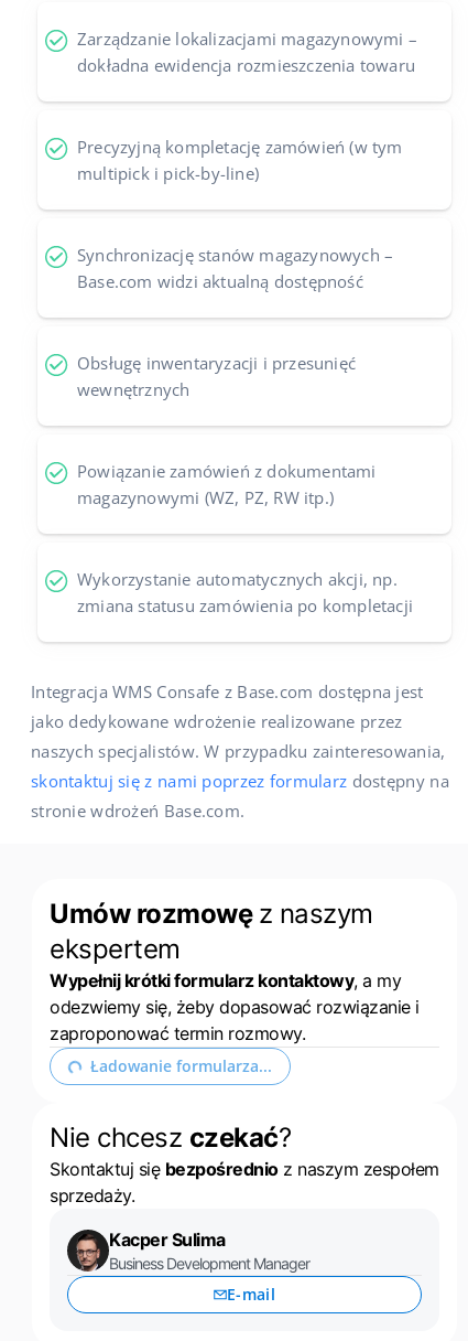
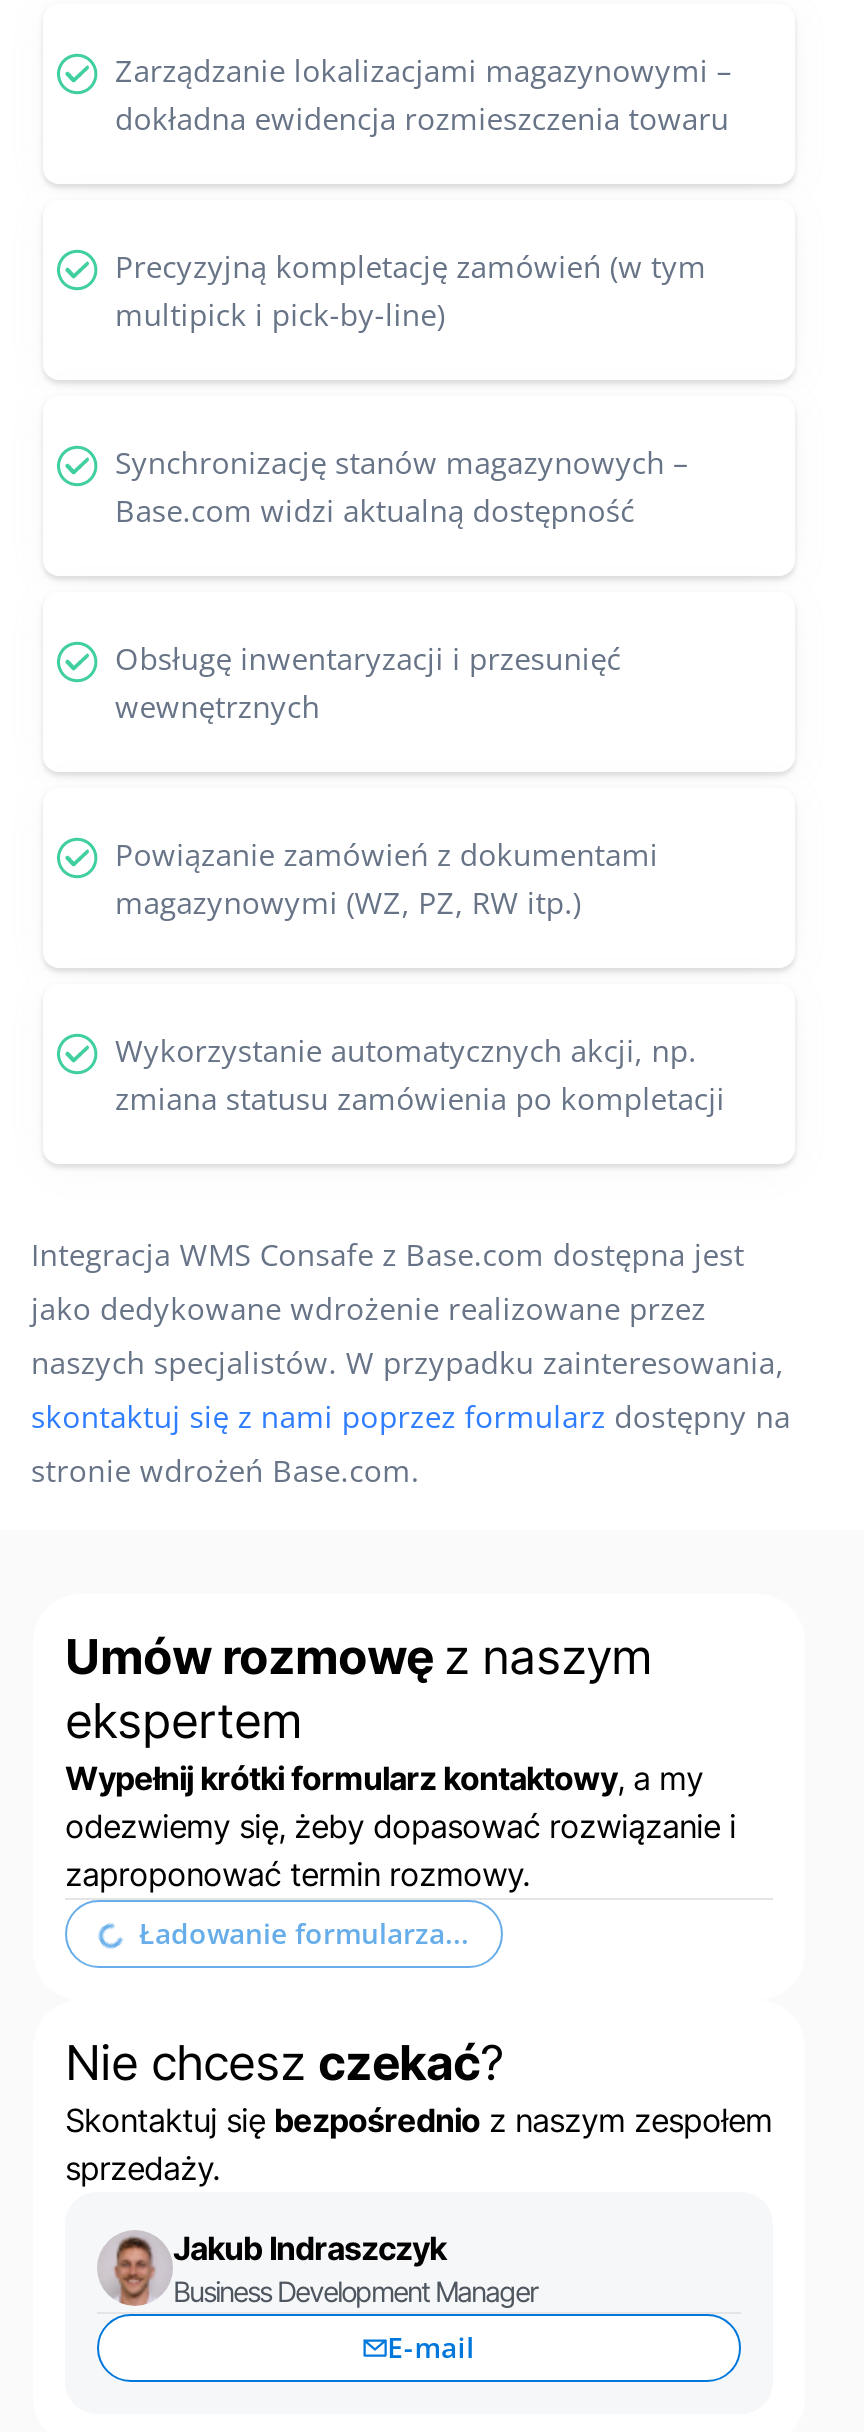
[66,1229,225,1273] [image] | Kacper Sulima -> [97,2228,446,2308] [image] | Jakub Indraszczyk

